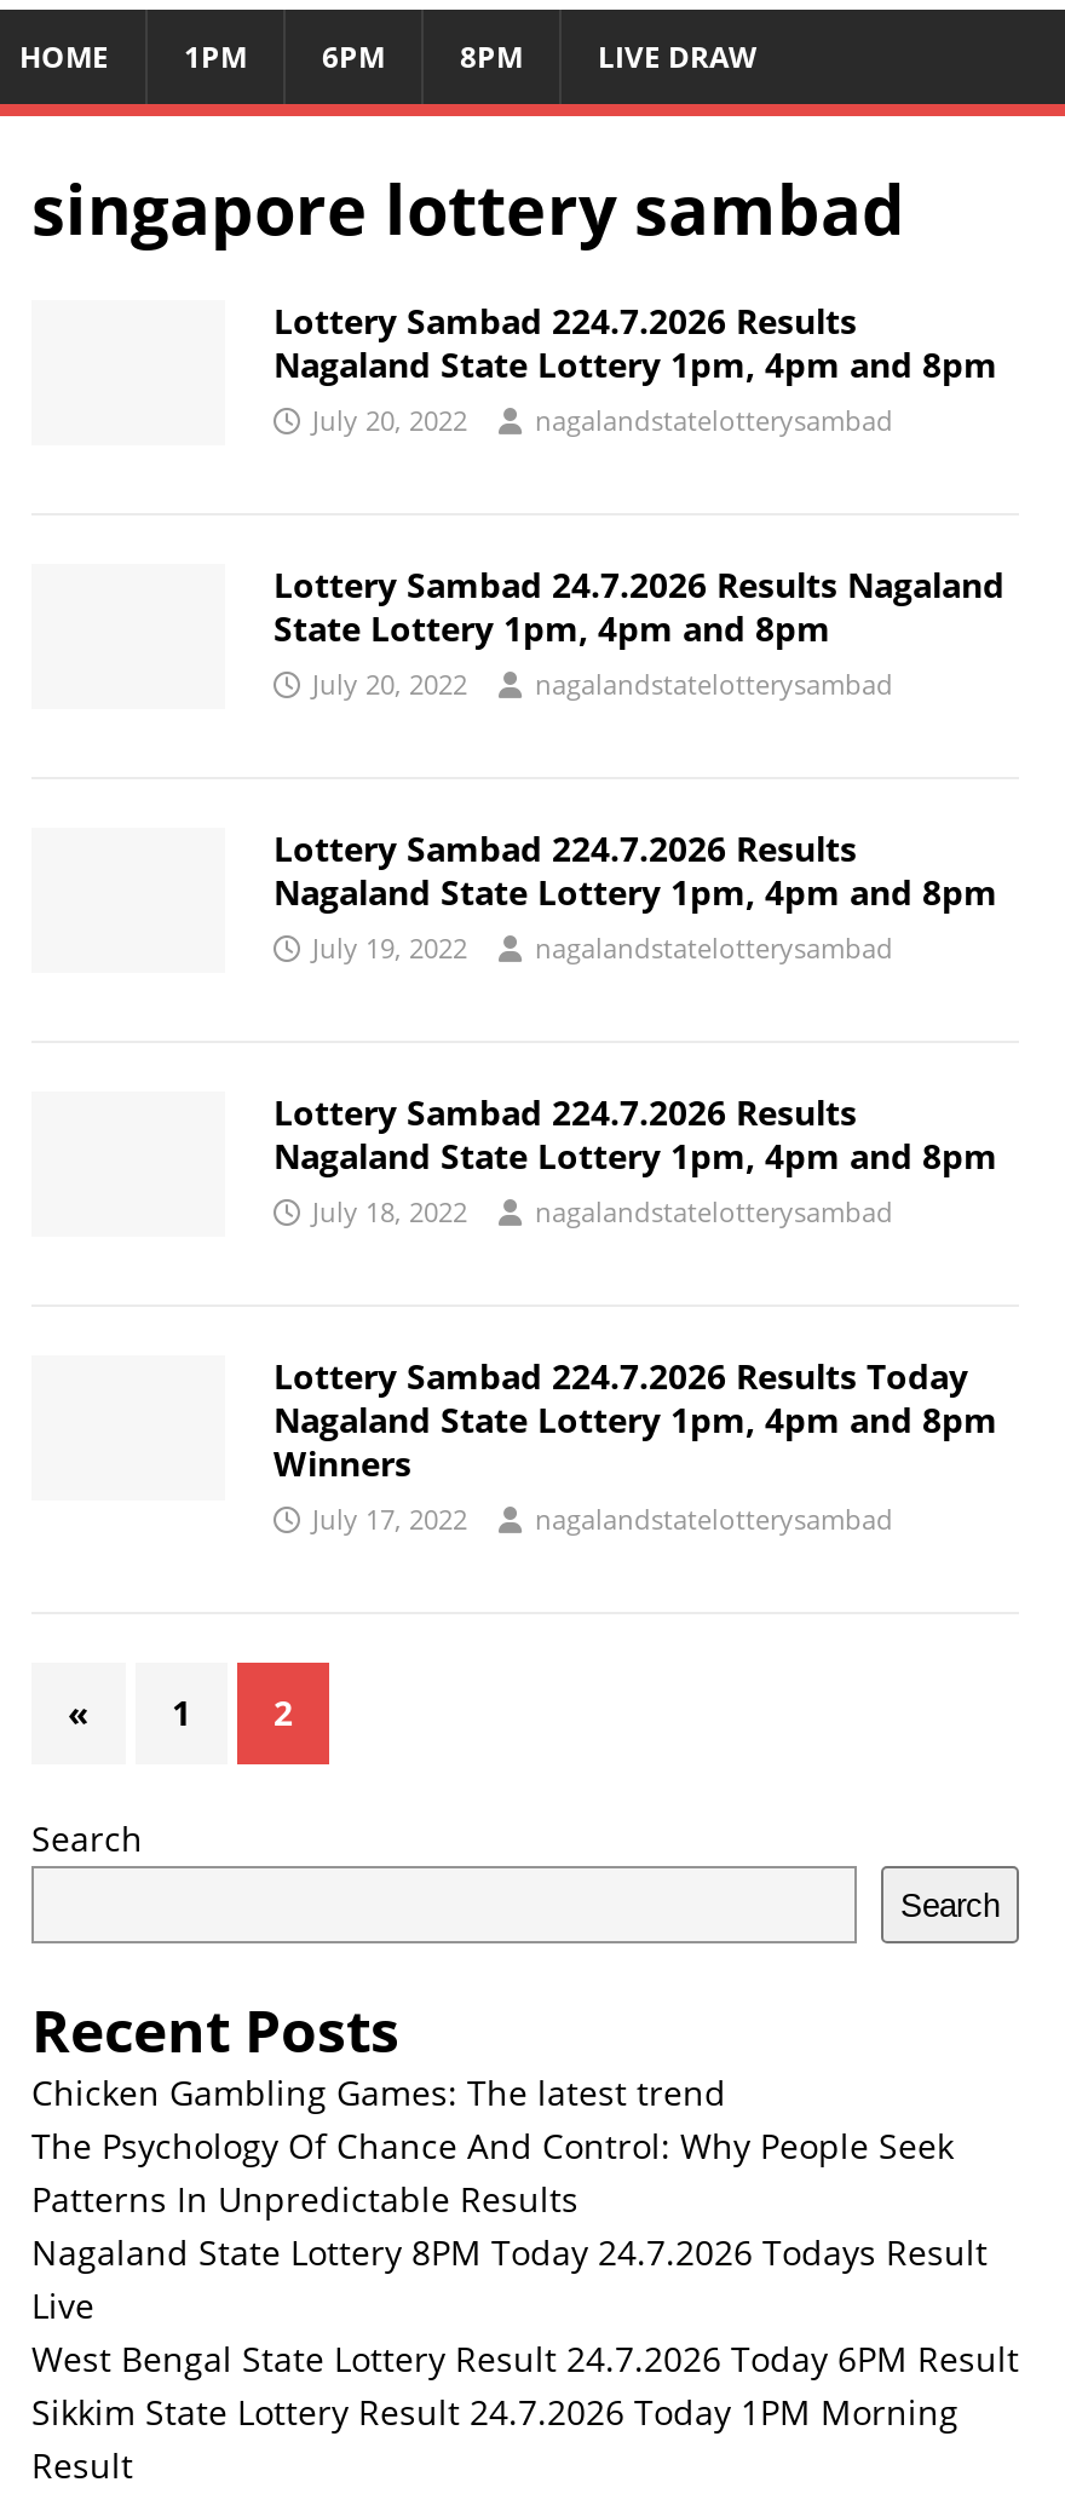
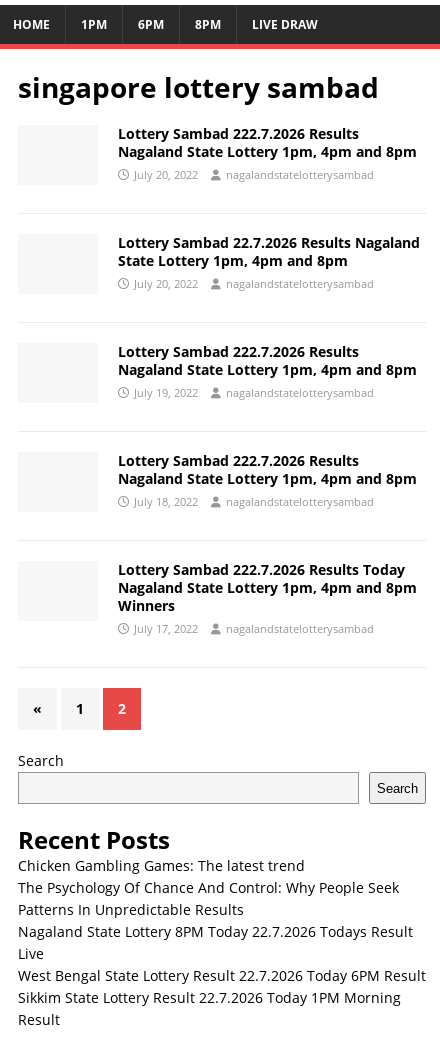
[274,298,857,344] Lottery Sambad 224.7.2026 Results -> [118,124,359,143] Lottery Sambad 222.7.2026 Results
[274,561,1004,607] Lottery Sambad 24.7.2026 Results Nagaland -> [118,233,420,252] Lottery Sambad 22.7.2026 Results Nagaland
[274,825,857,871] Lottery Sambad 224.7.2026 Results -> [118,342,359,361] Lottery Sambad 222.7.2026 Results
[274,1089,857,1135] Lottery Sambad 224.7.2026 Results -> [118,451,359,470] Lottery Sambad 222.7.2026 Results
[274,1353,968,1399] Lottery Sambad 224.7.2026 Results Today -> [118,560,405,579] Lottery Sambad 222.7.2026 Results Today
[31,2229,988,2275] Nagaland State Lottery 8PM Today 24.7.2026 Todays Result -> [18,922,413,941] Nagaland State Lottery 8PM Today 22.7.2026 Todays Result
[31,2336,1019,2382] West Bengal State Lottery Result 24.7.2026 Today 6PM Result -> [18,966,426,985] West Bengal State Lottery Result 22.7.2026 Today 6PM Result
[31,2389,958,2435] Sikkim State Lottery Result 24.7.2026 Today 1PM Morning -> [18,988,401,1007] Sikkim State Lottery Result 22.7.2026 Today 1PM Morning

